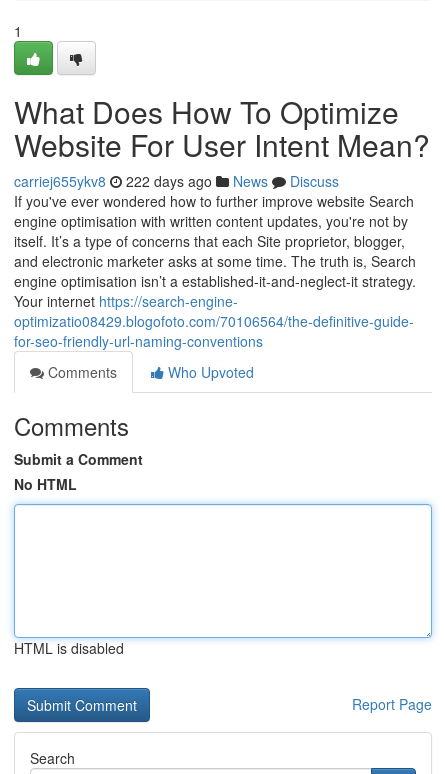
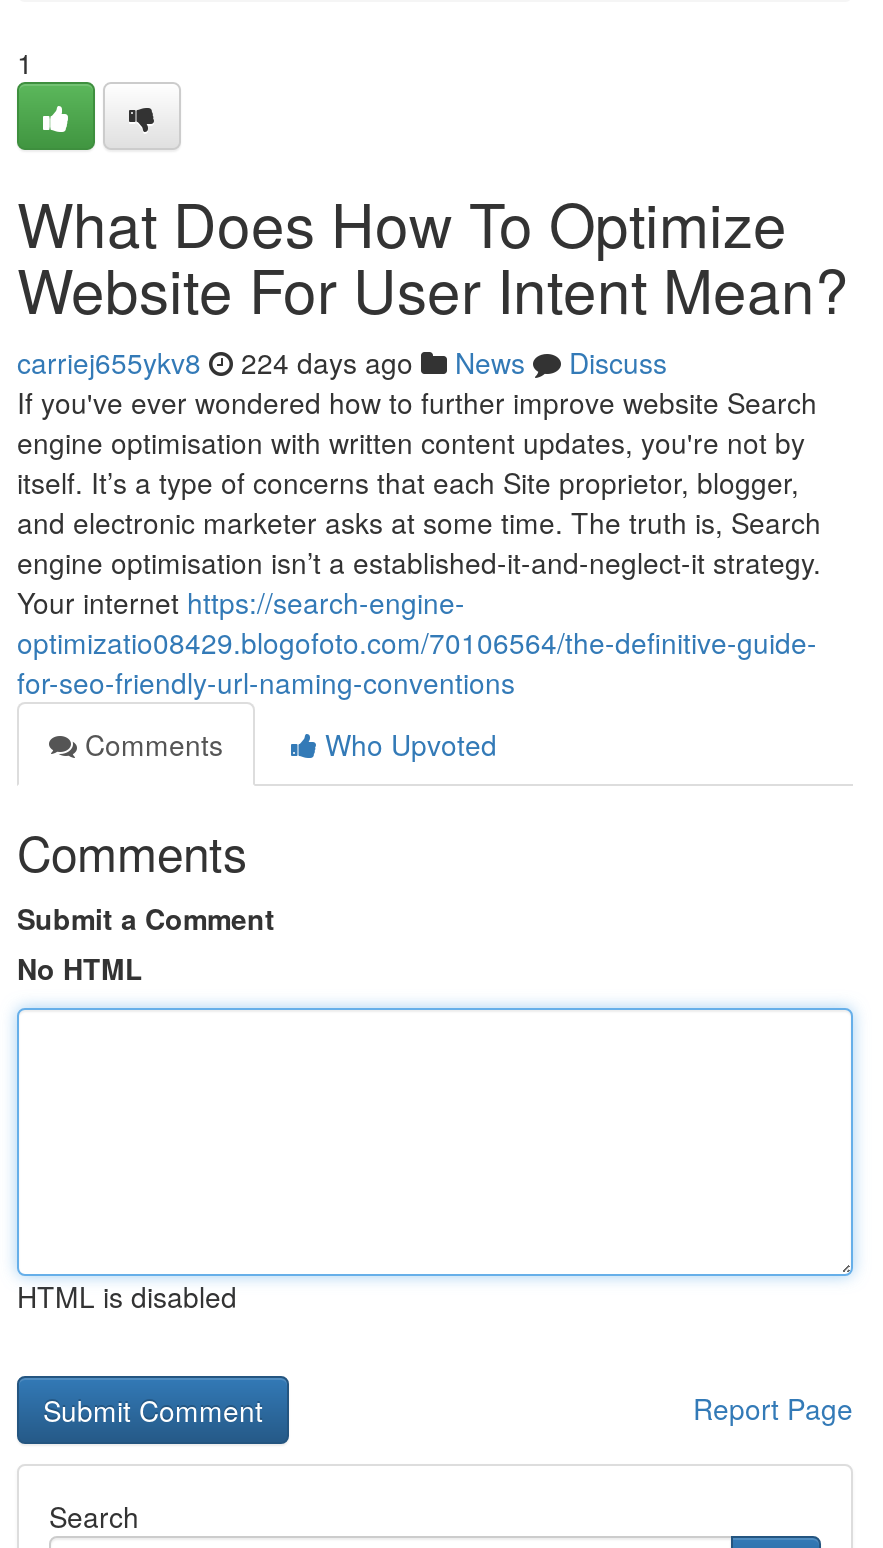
[14,171,339,191] carriej655ykv8 222 days ago News Discuss -> [17,342,667,382] carriej655ykv8 224 days ago News Discuss

